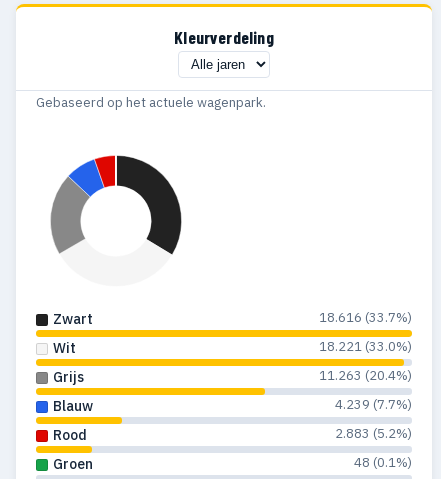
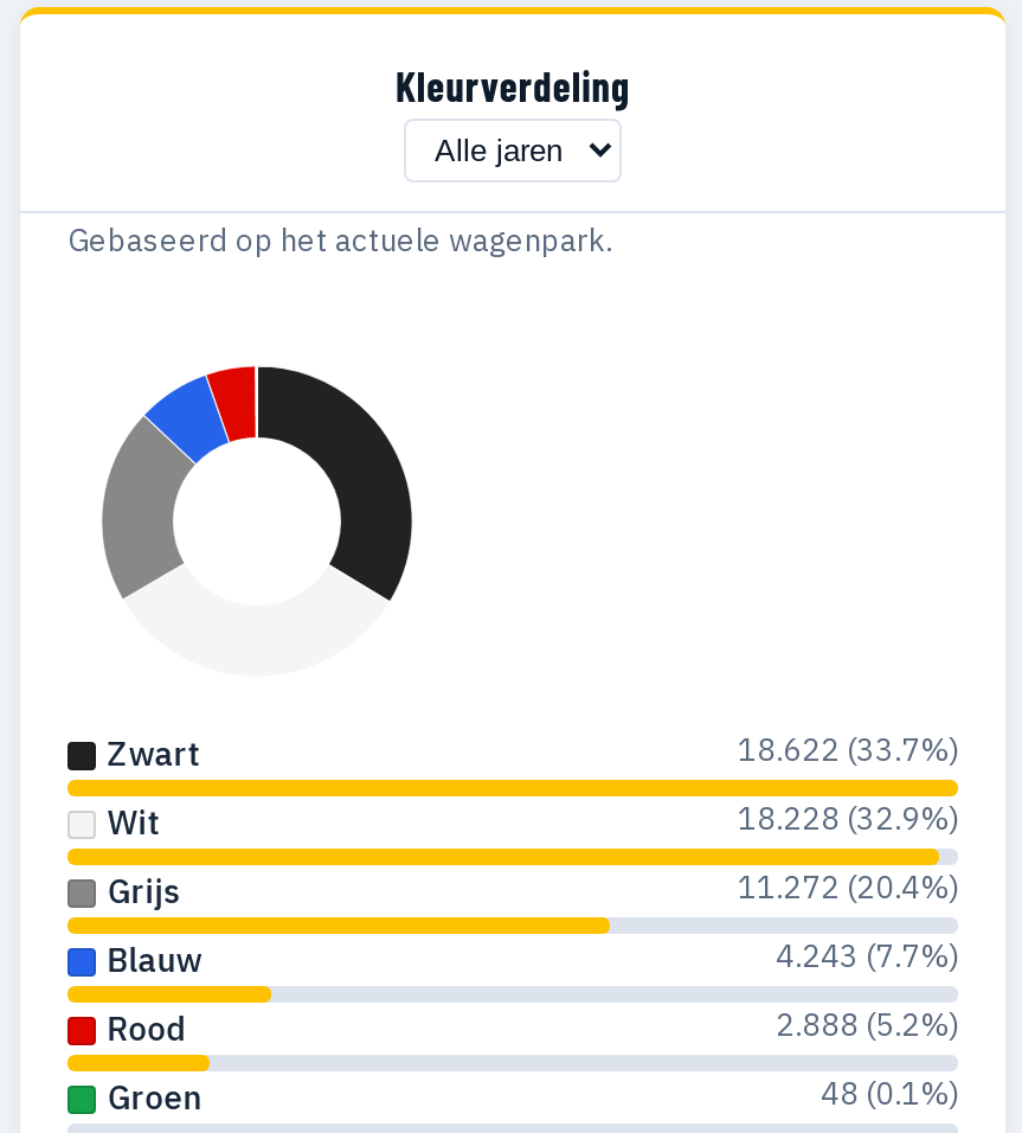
[319,309,412,326] 18.616 (33.7%) -> [738,730,958,770] 18.622 (33.7%)
[319,338,412,355] 18.221 (33.0%) -> [738,799,958,839] 18.228 (32.9%)
[319,367,412,384] 11.263 (20.4%) -> [738,867,958,908] 11.272 (20.4%)
[335,396,412,413] 4.239 (7.7%) -> [776,936,958,976] 4.243 (7.7%)
[335,425,412,442] 2.883 (5.2%) -> [776,1005,958,1045] 2.888 (5.2%)

